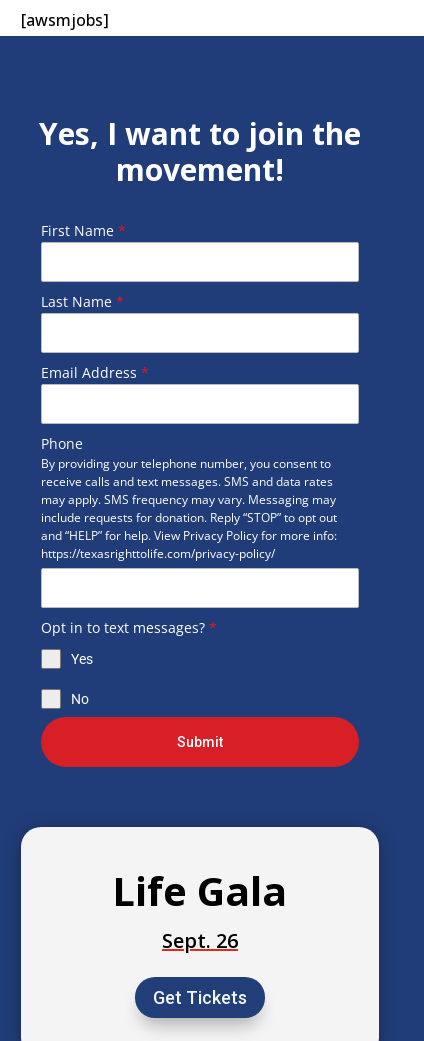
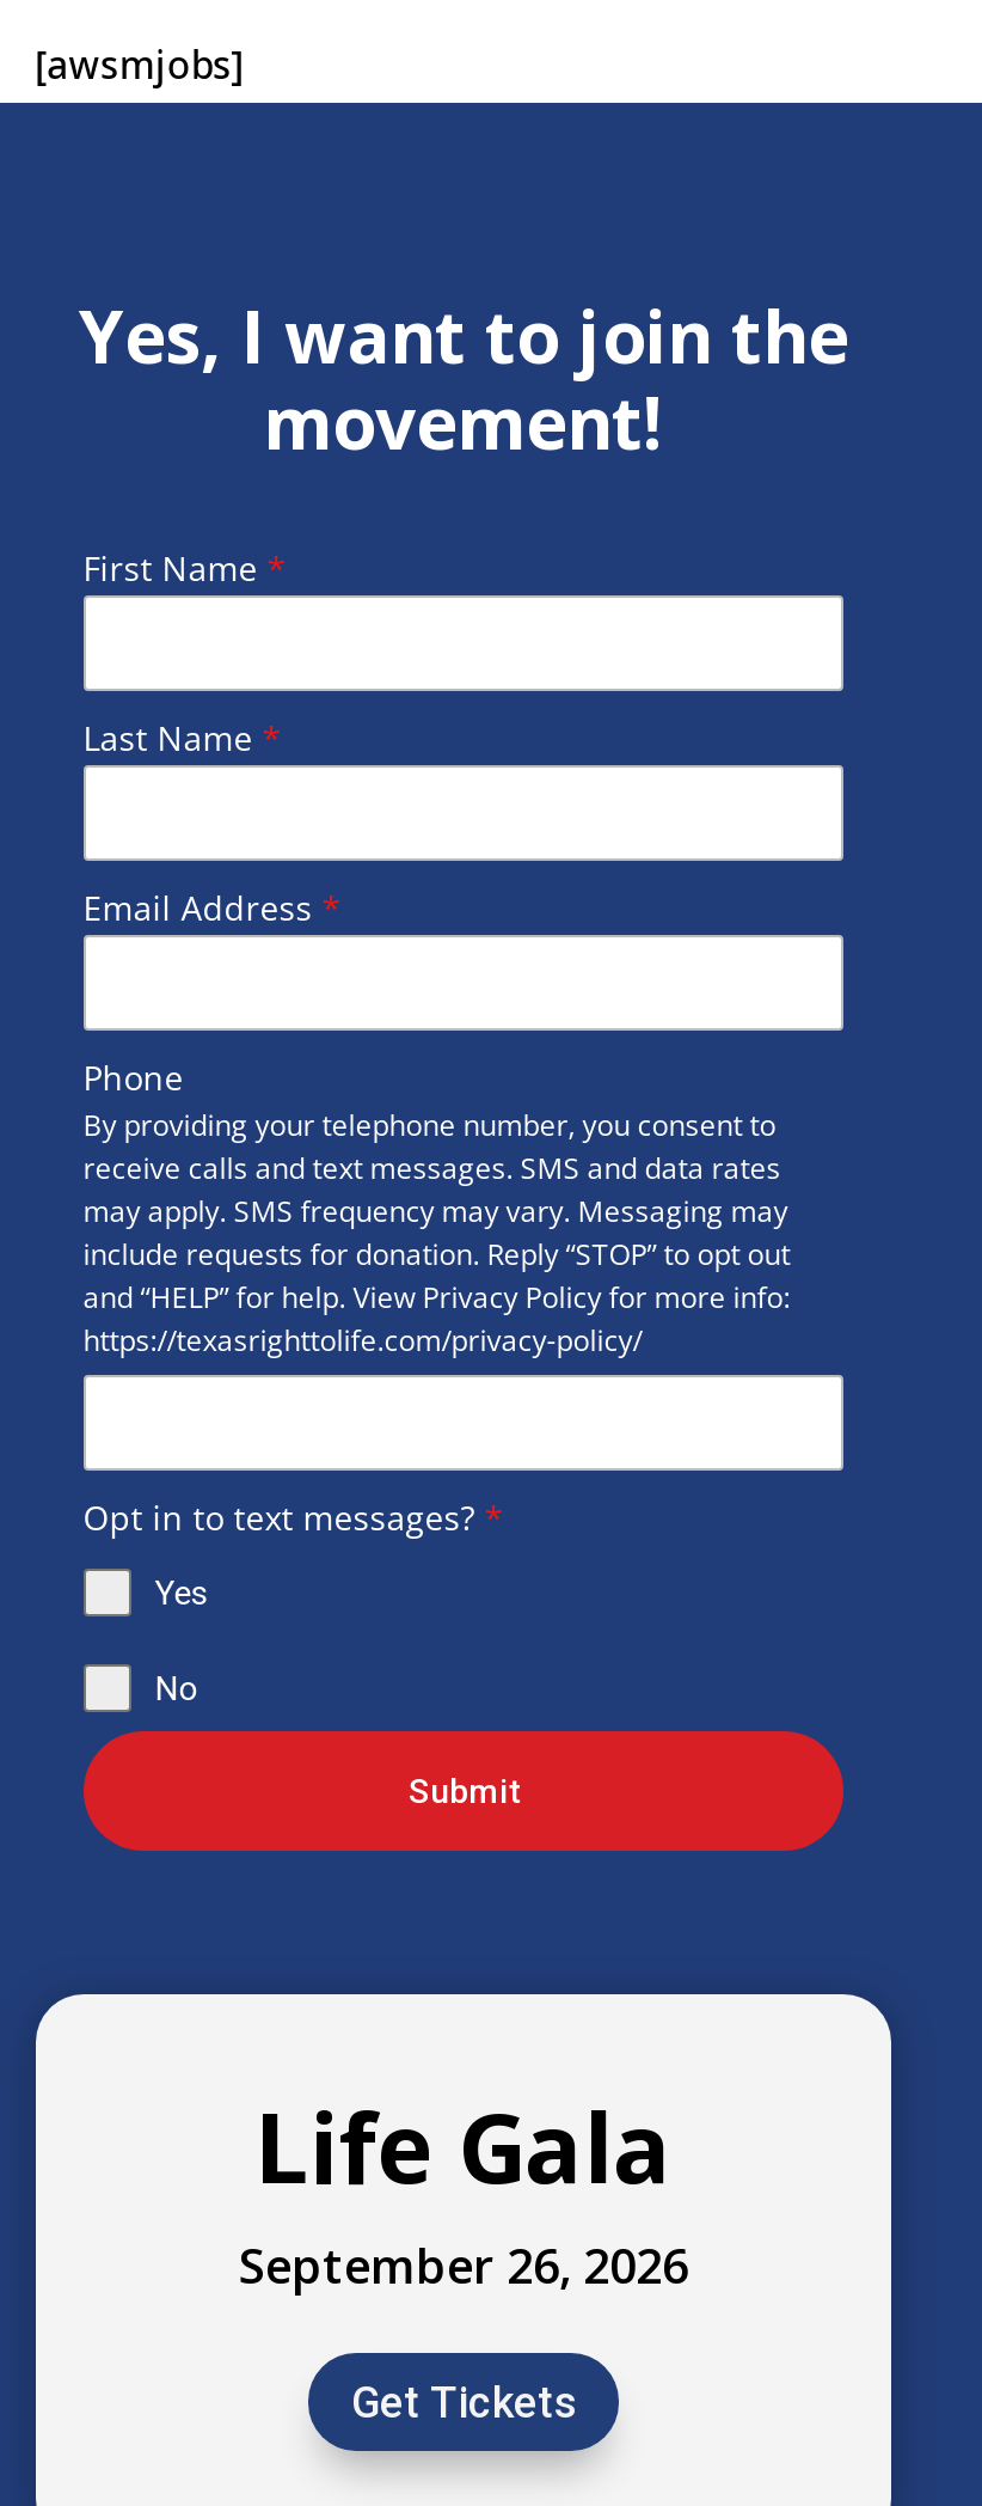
[162,927,238,954] Sept. 26 -> [239,2234,688,2299] September 26, 2026

